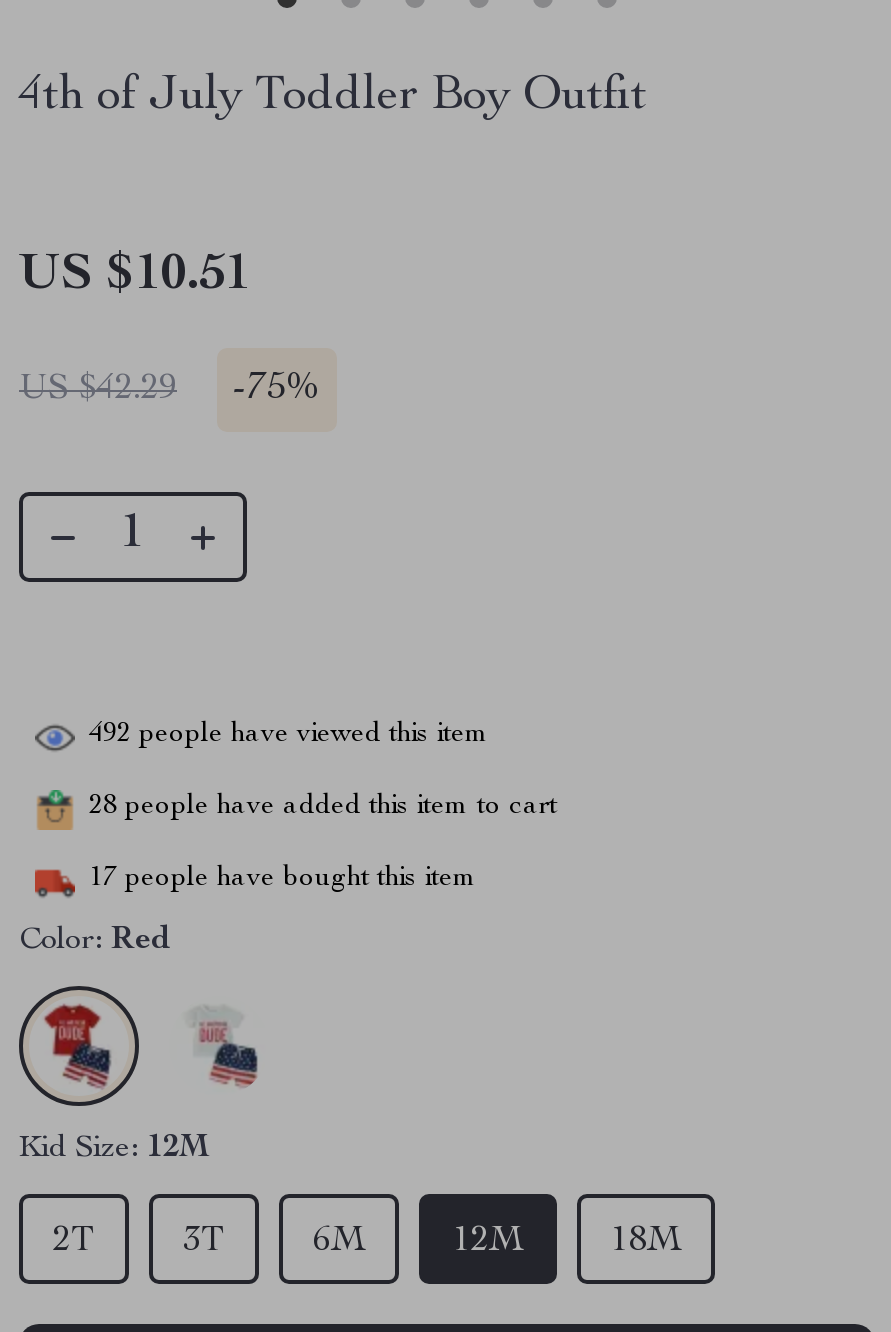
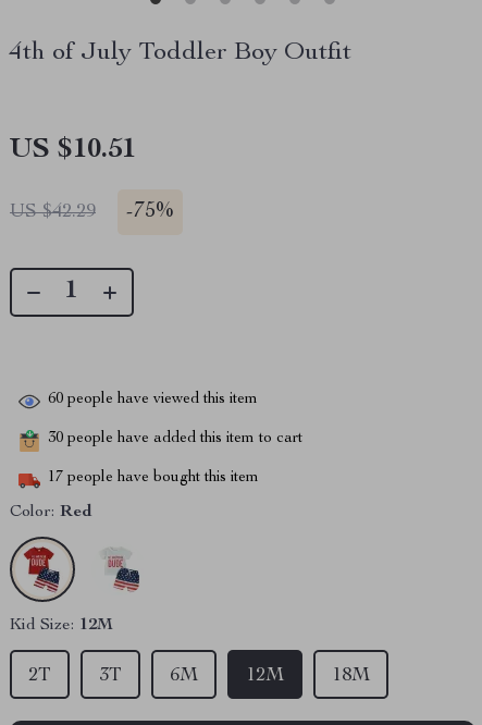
[89,721,489,749] 492 people have viewed this item -> [48,392,258,407] 60 people have viewed this item
[89,793,557,821] 28 people have added this item to cart -> [48,431,302,447] 30 people have added this item to cart

